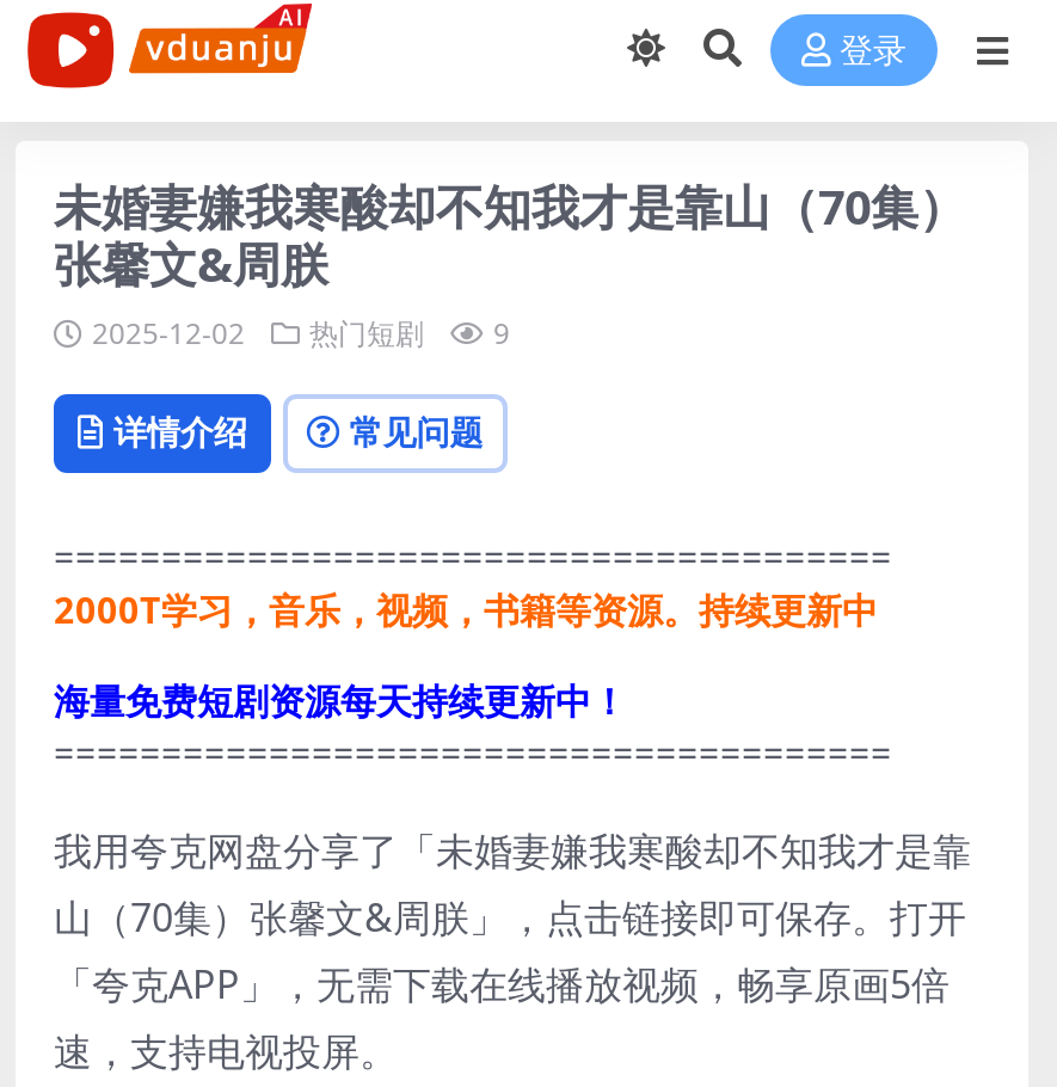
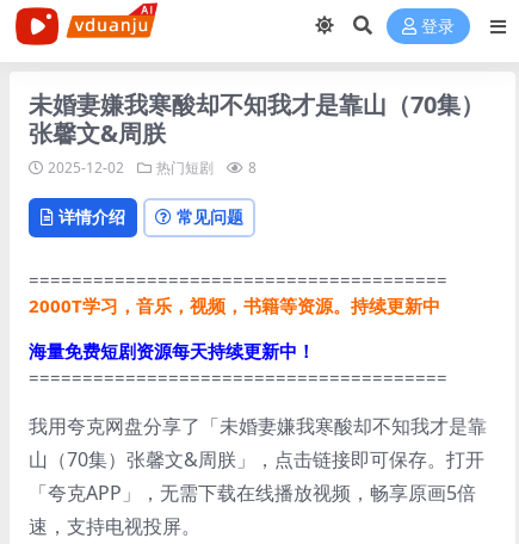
[92,313,510,354] 2025-12-02 热门短剧 9 -> [48,157,257,178] 2025-12-02 热门短剧 8

